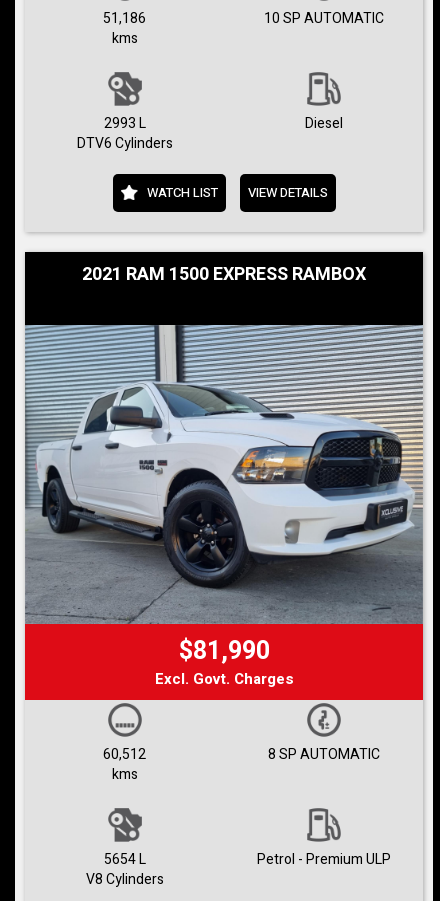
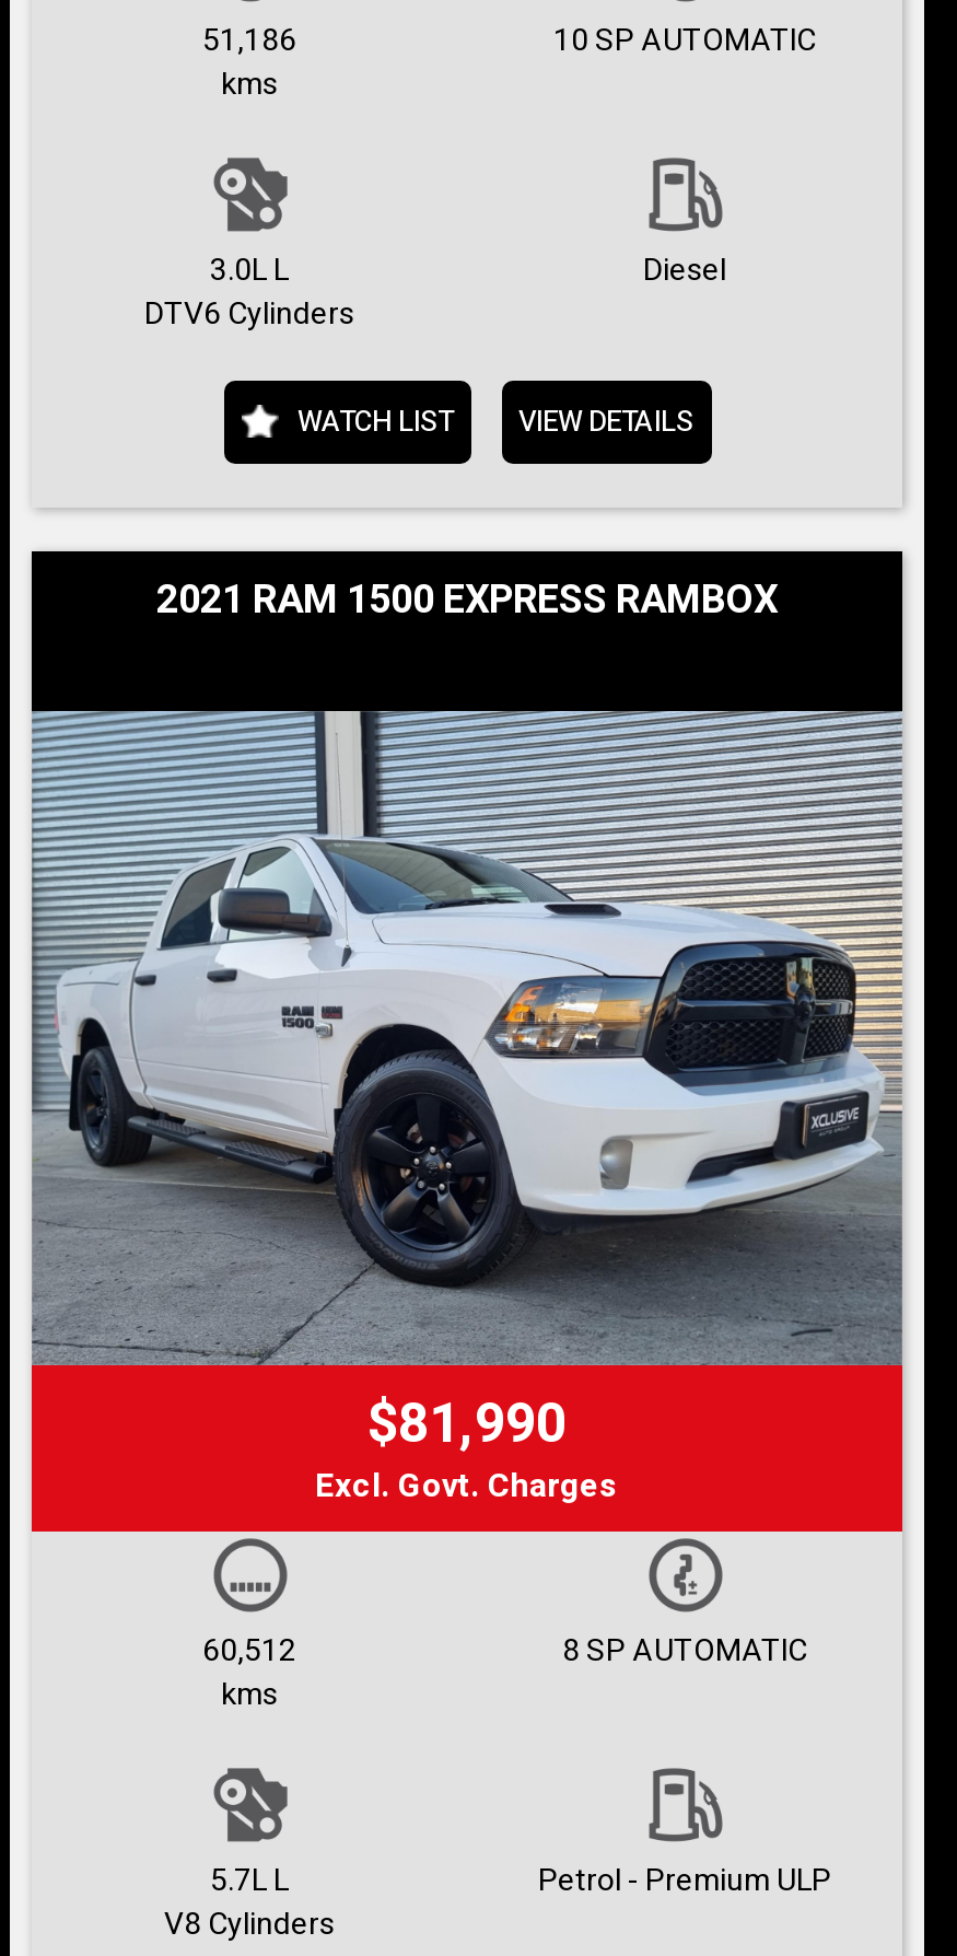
[103,113,145,134] 2993 L -> [210,247,289,293] 3.0L L
[103,849,145,870] 5654 L -> [210,1857,289,1903] 5.7L L

